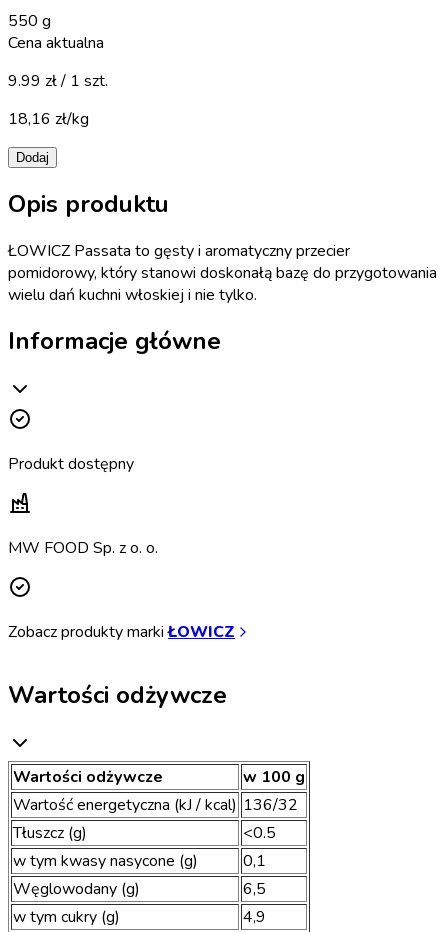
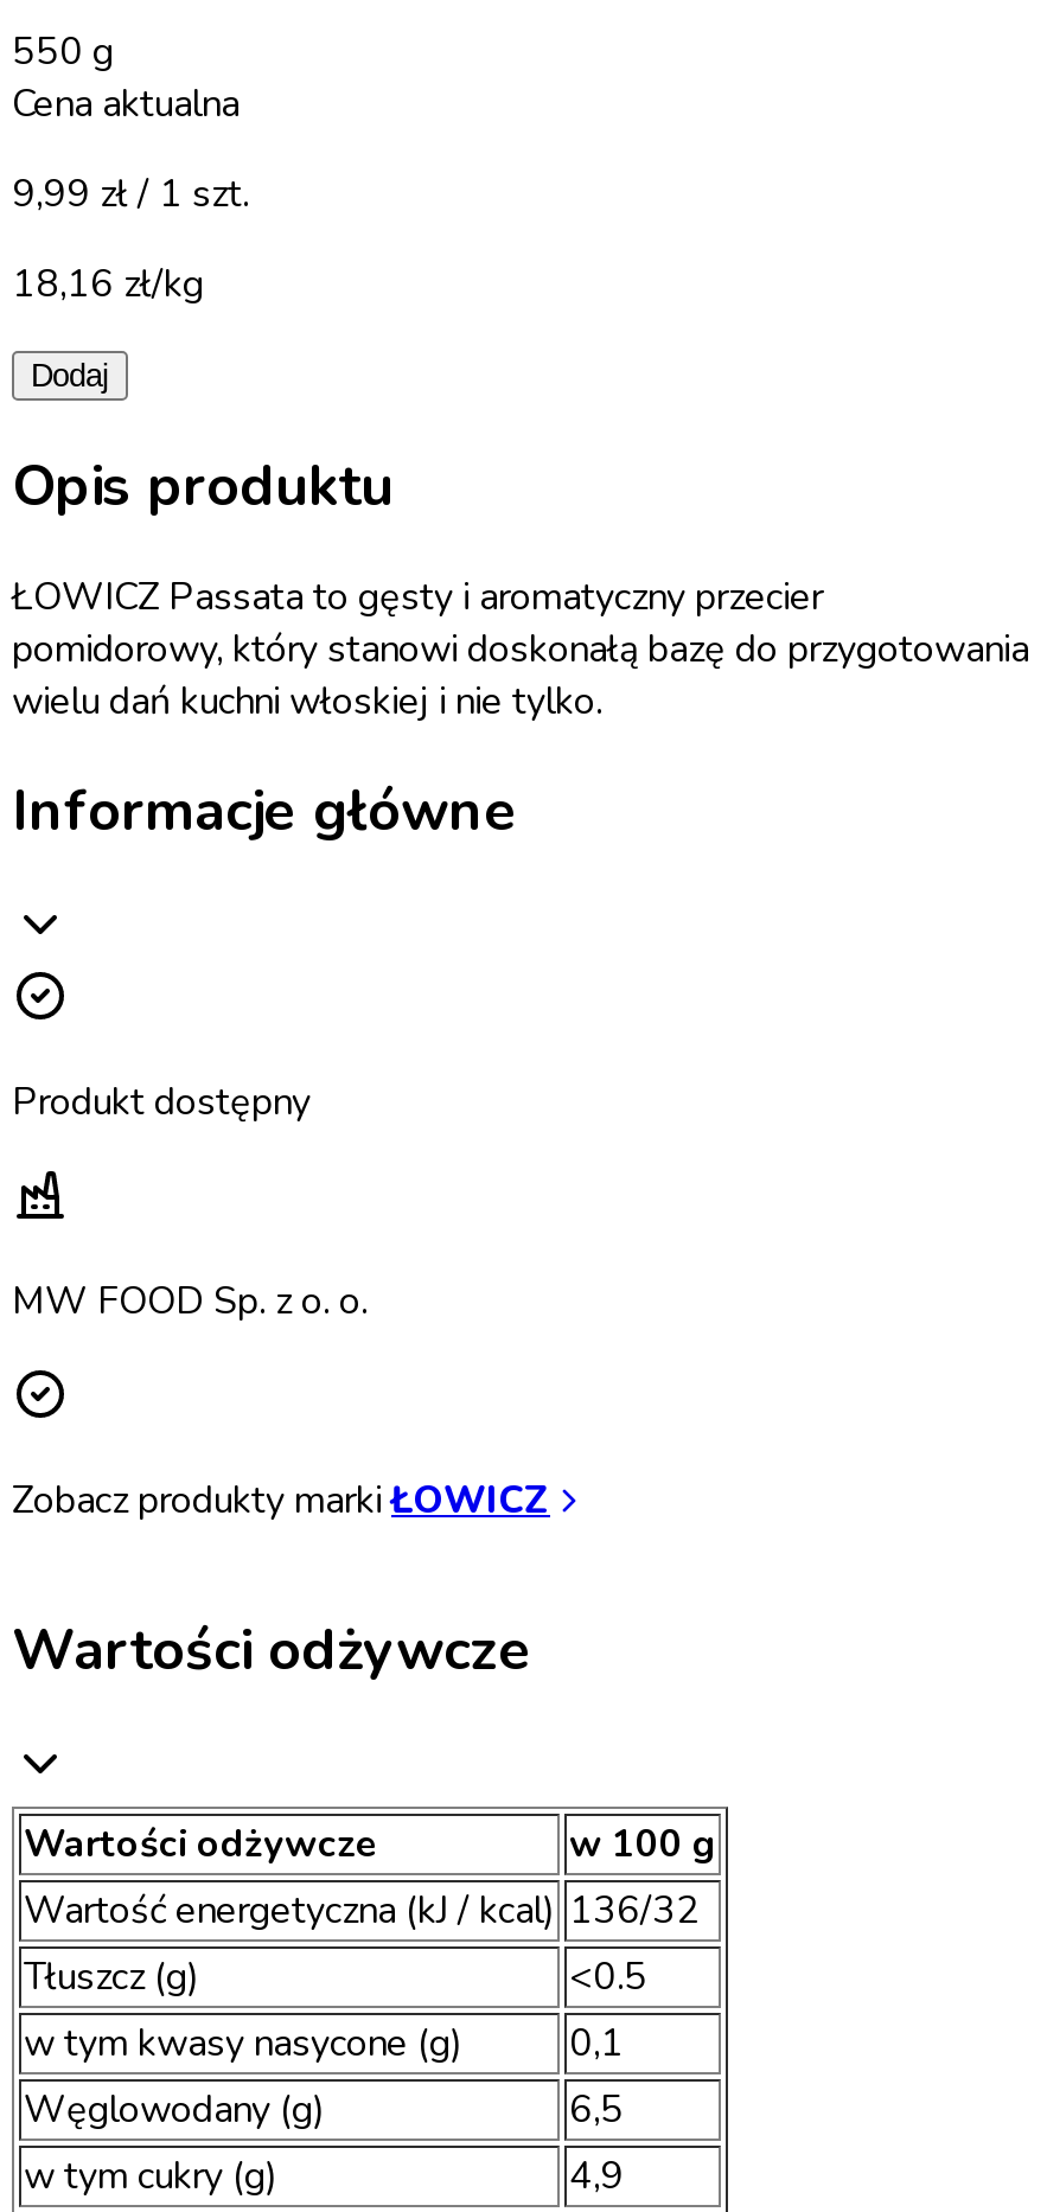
[8,70,108,92] 9.99 zł / 1 szt. -> [12,168,249,220] 9,99 zł / 1 szt.

